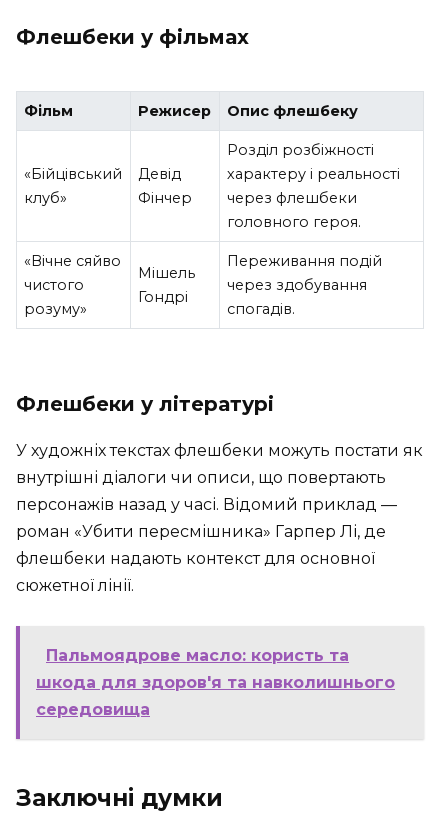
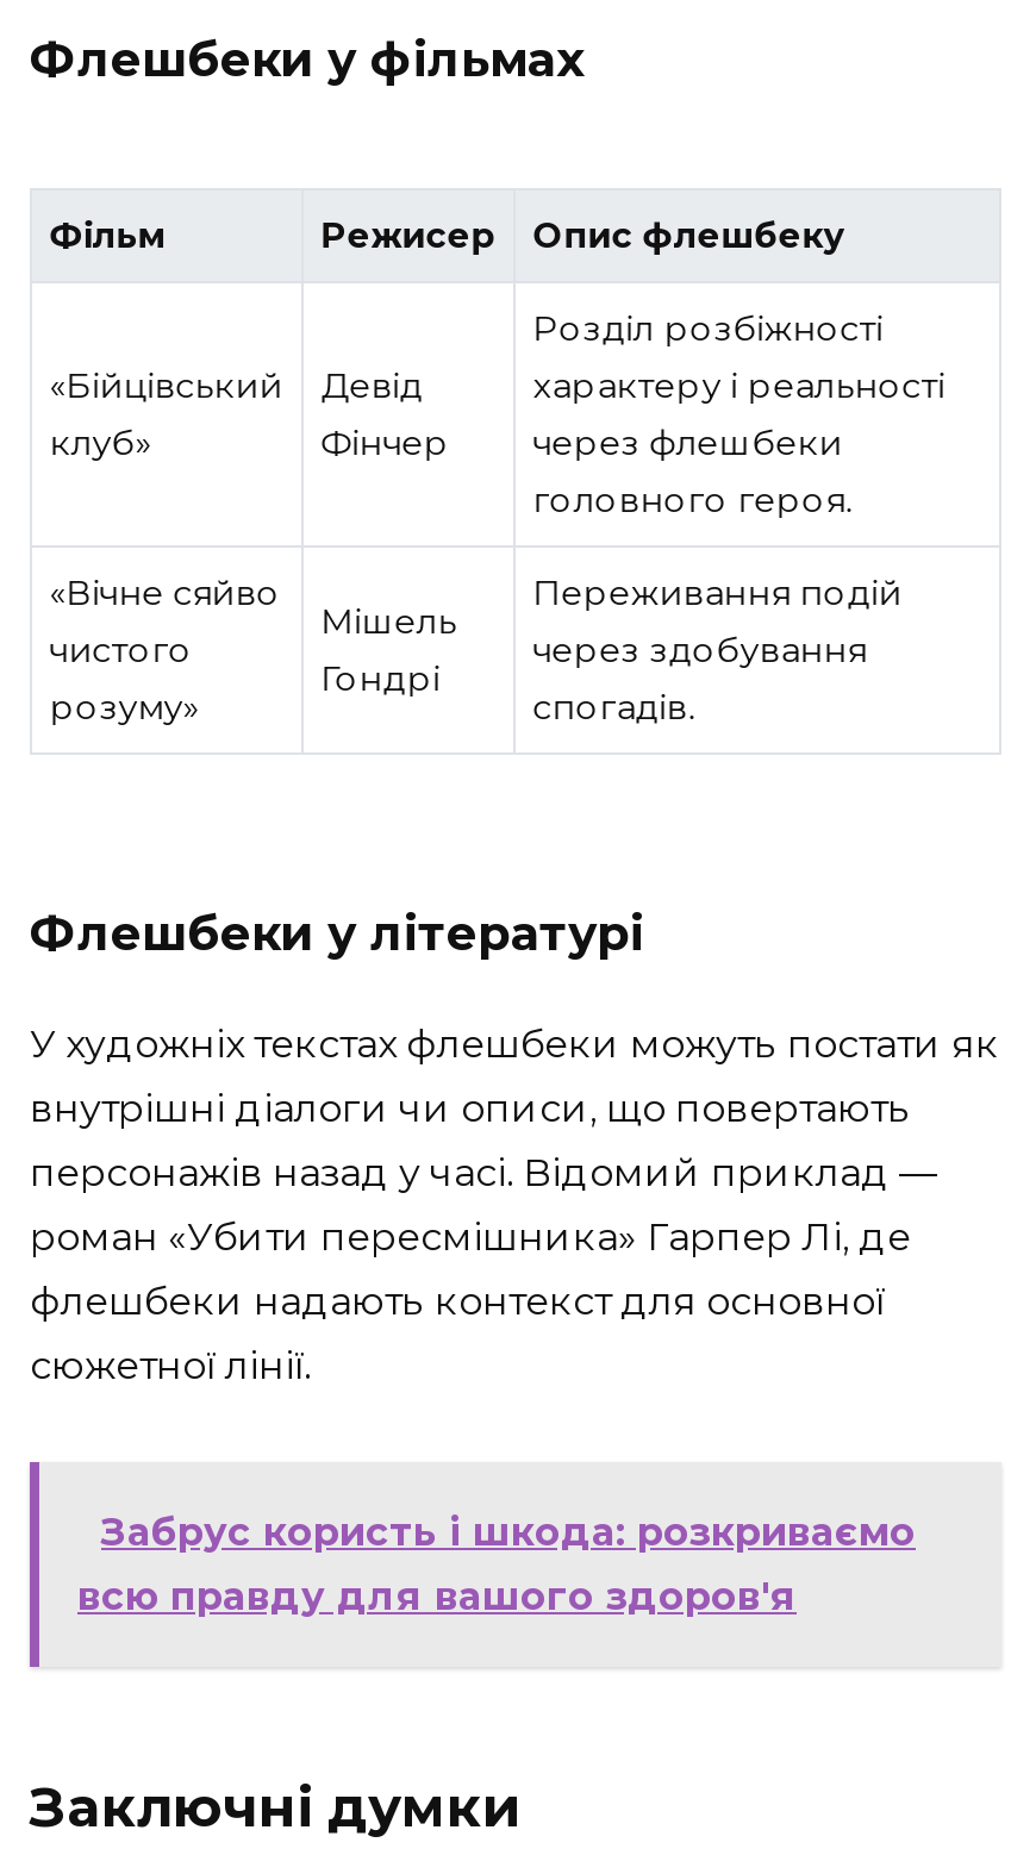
[36,646,395,719] Пальмоядрове масло: користь та | шкода для здоров'я та навколишнього | середовища -> [77,1510,916,1620] Забрус користь і шкода: розкриваємо | всю правду для вашого здоров'я

